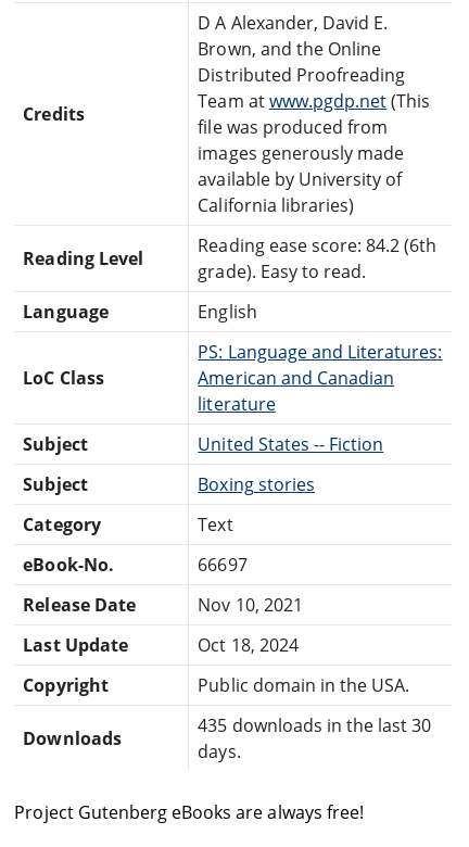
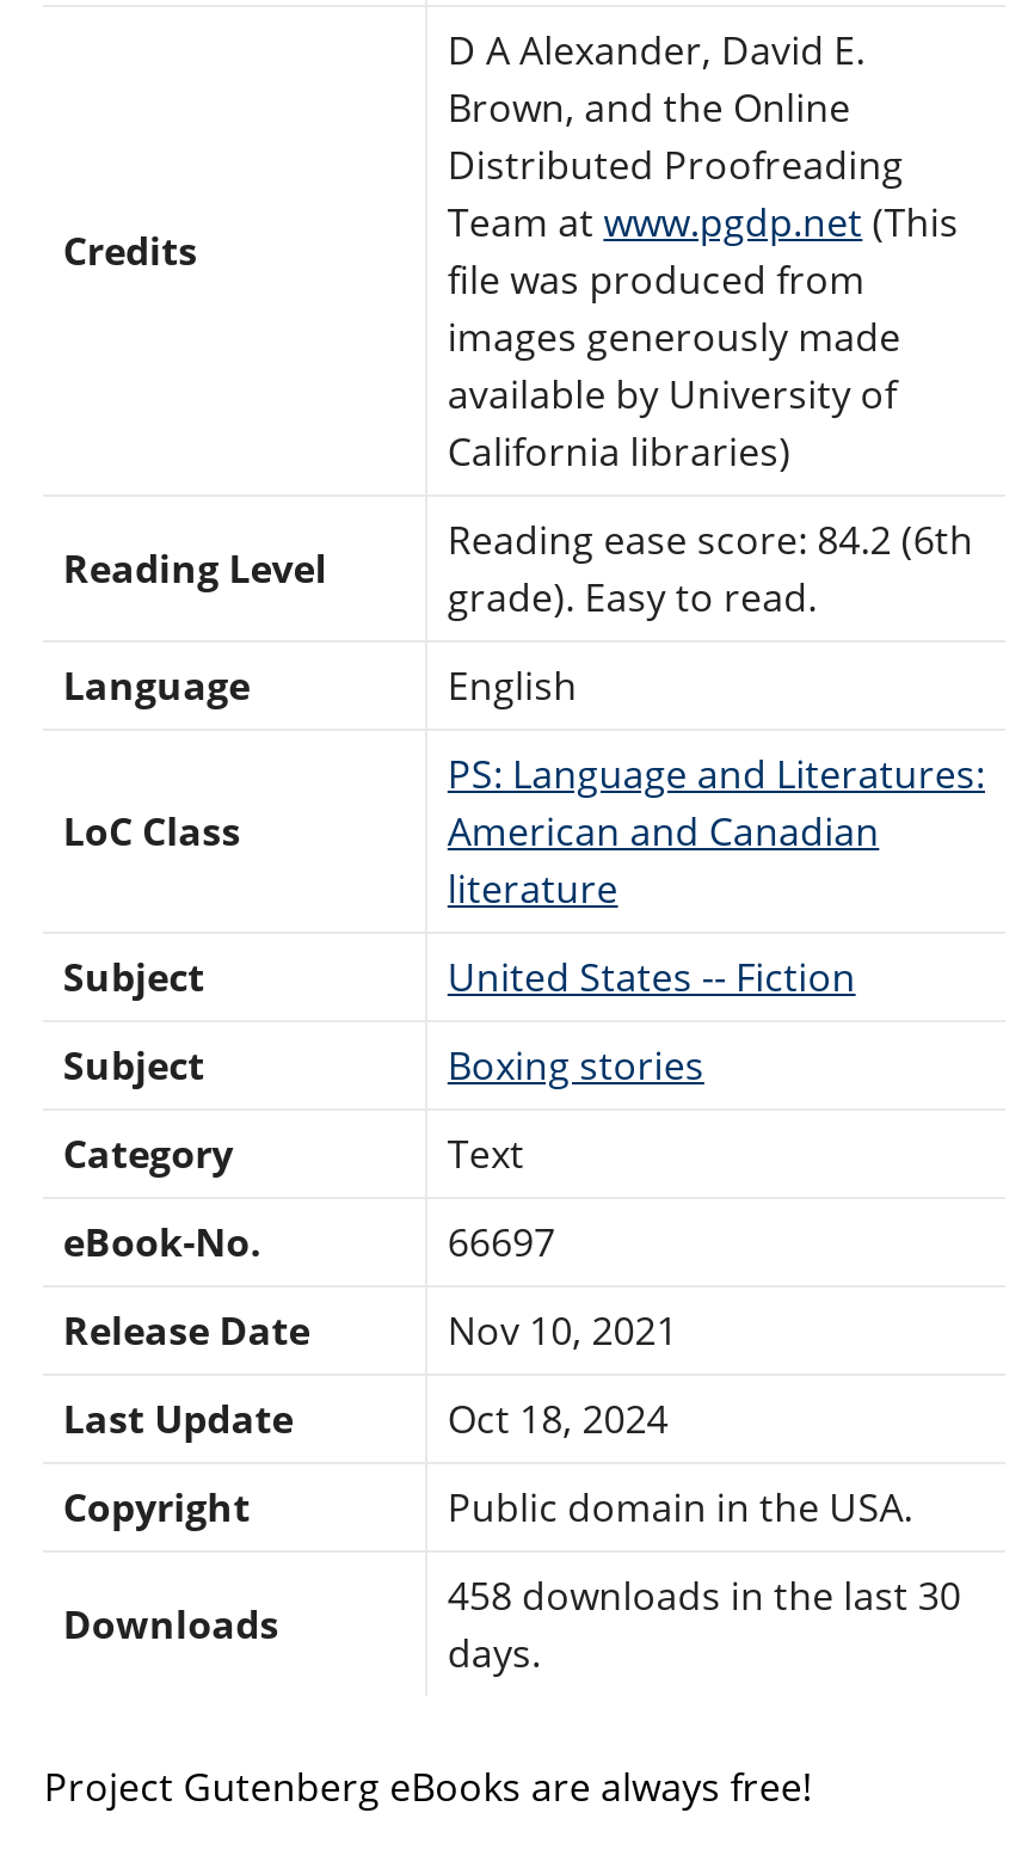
[198,713,432,737] 435 downloads in the last 30 -> [448,1568,961,1621] 458 downloads in the last 30

